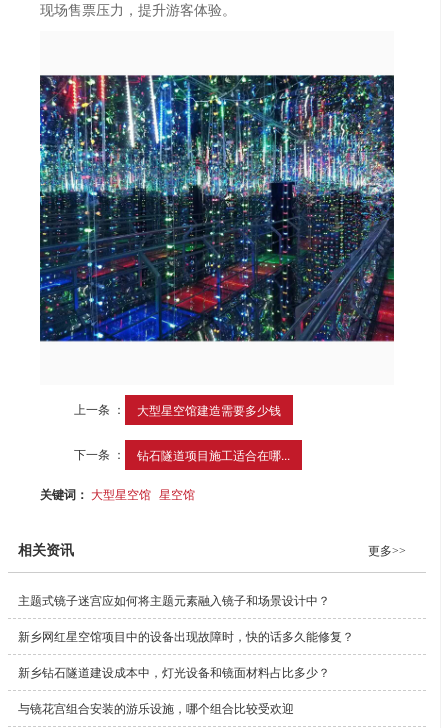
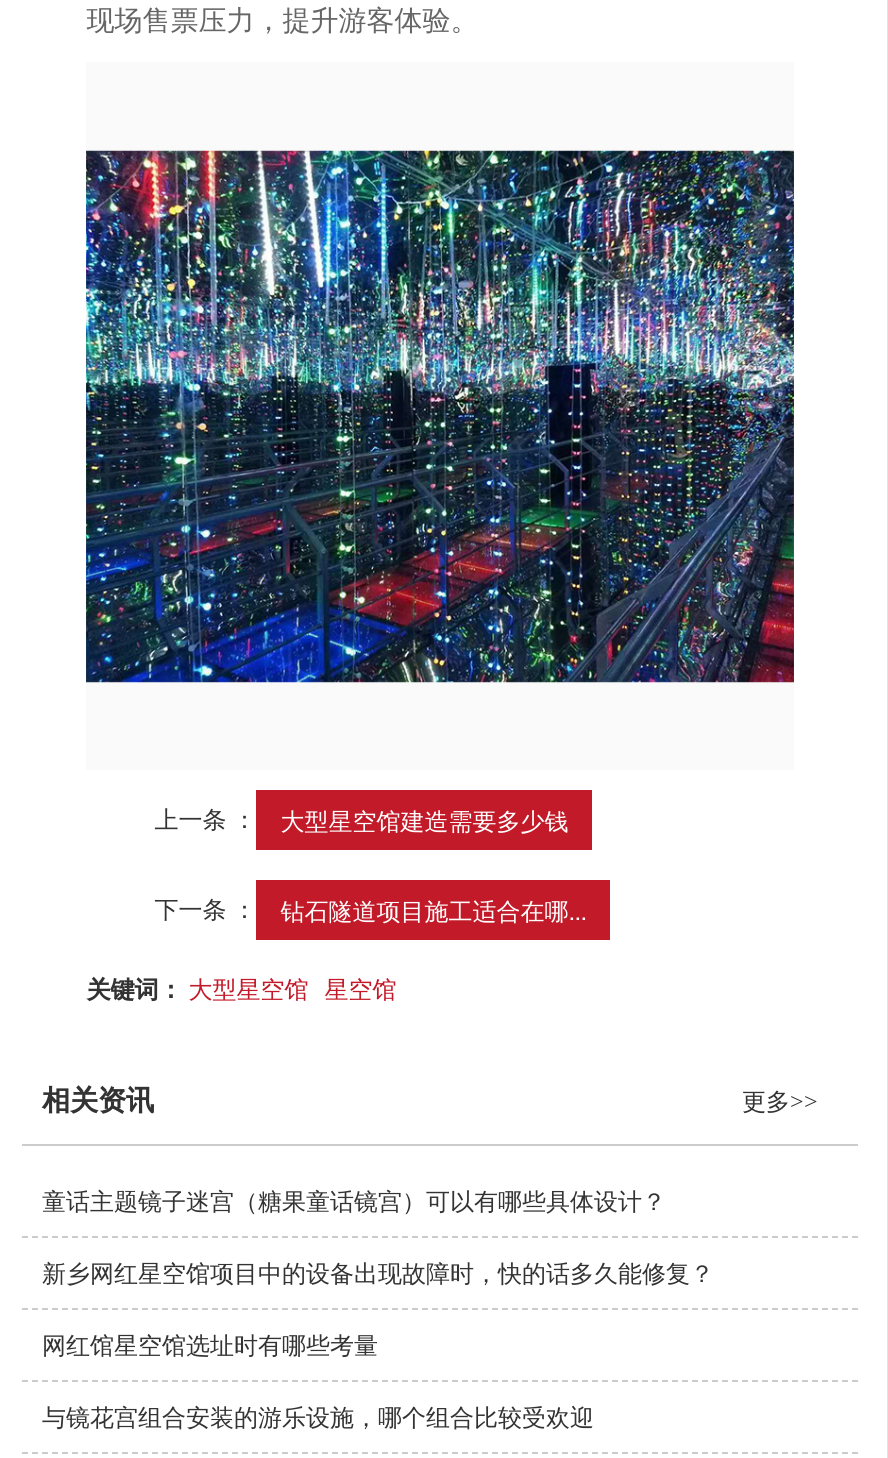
[18,594,330,608] 主题式镜子迷宫应如何将主题元素融入镜子和场景设计中？ -> [42,1187,666,1215] 童话主题镜子迷宫（糖果童话镜宫）可以有哪些具体设计？
[18,666,330,680] 新乡钻石隧道建设成本中，灯光设备和镜面材料占比多少？ -> [42,1331,378,1359] 网红馆星空馆选址时有哪些考量

